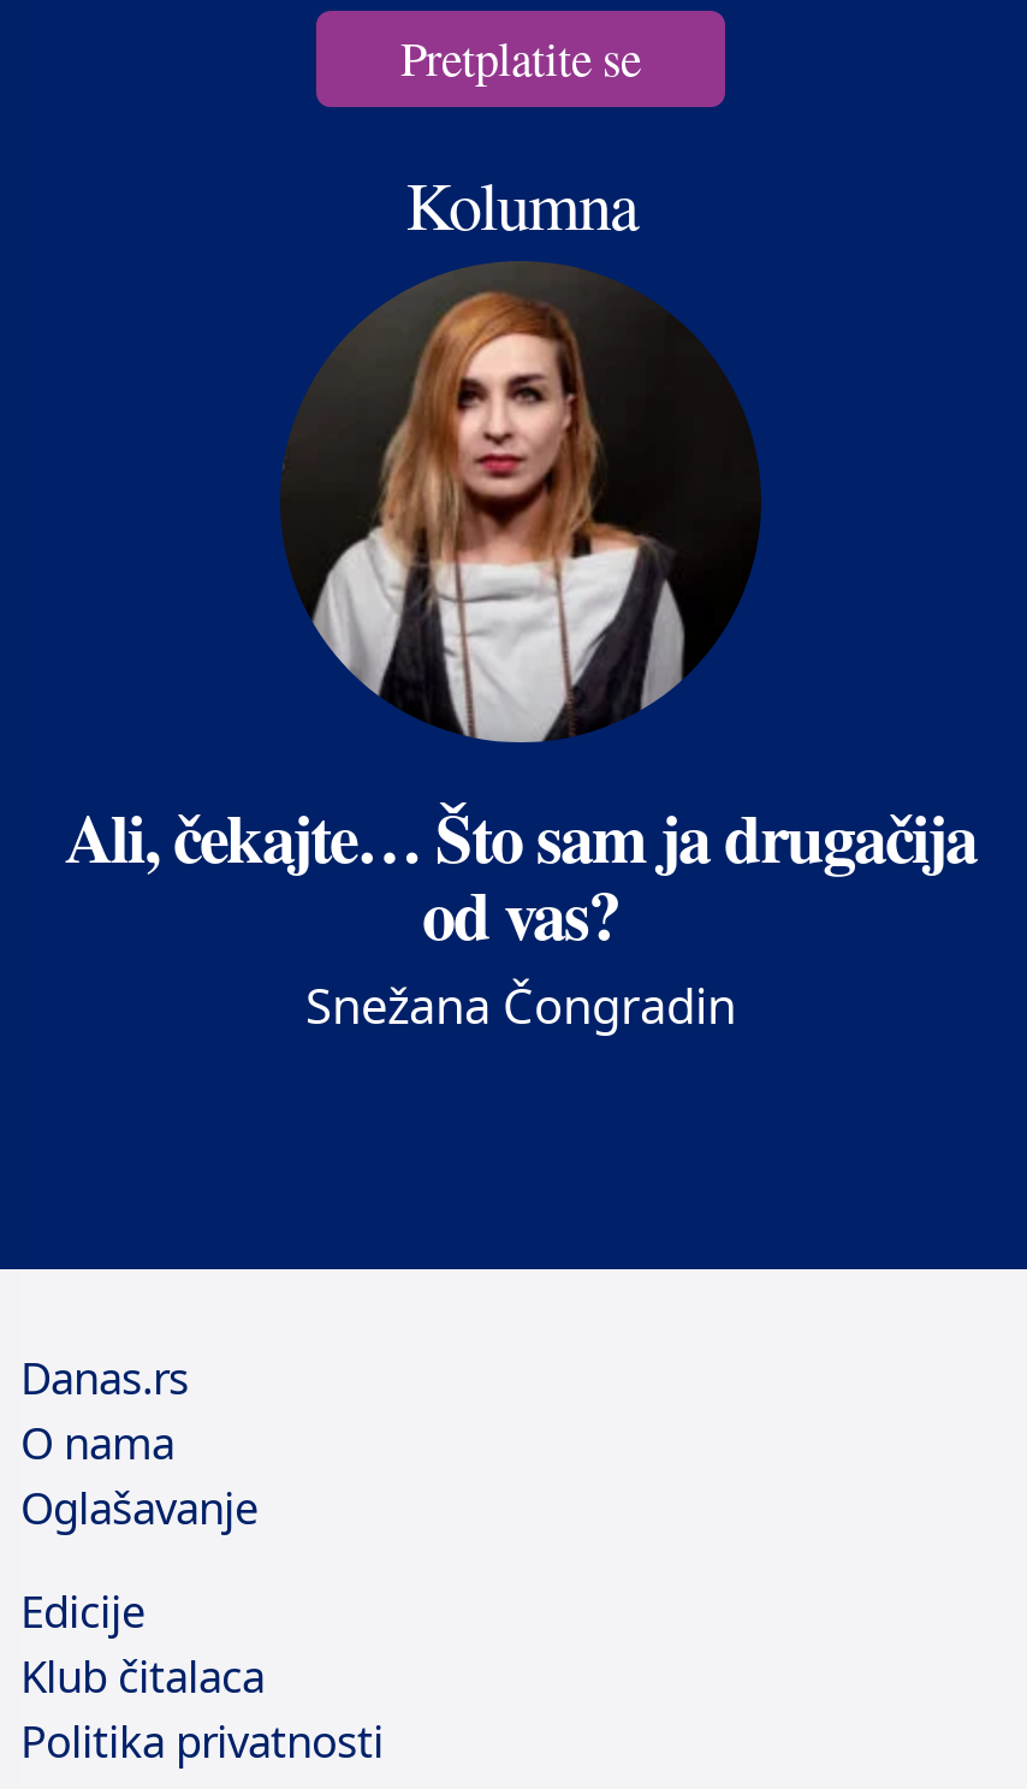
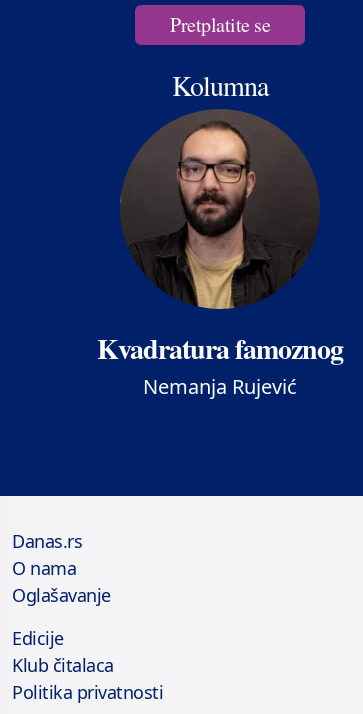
[65,279,976,1039] [image] | Ali, čekajte… Što sam ja drugačija | od vas? | Snežana Čongradin -> [97,116,343,400] [image] | Kvadratura famoznog | Nemanja Rujević

